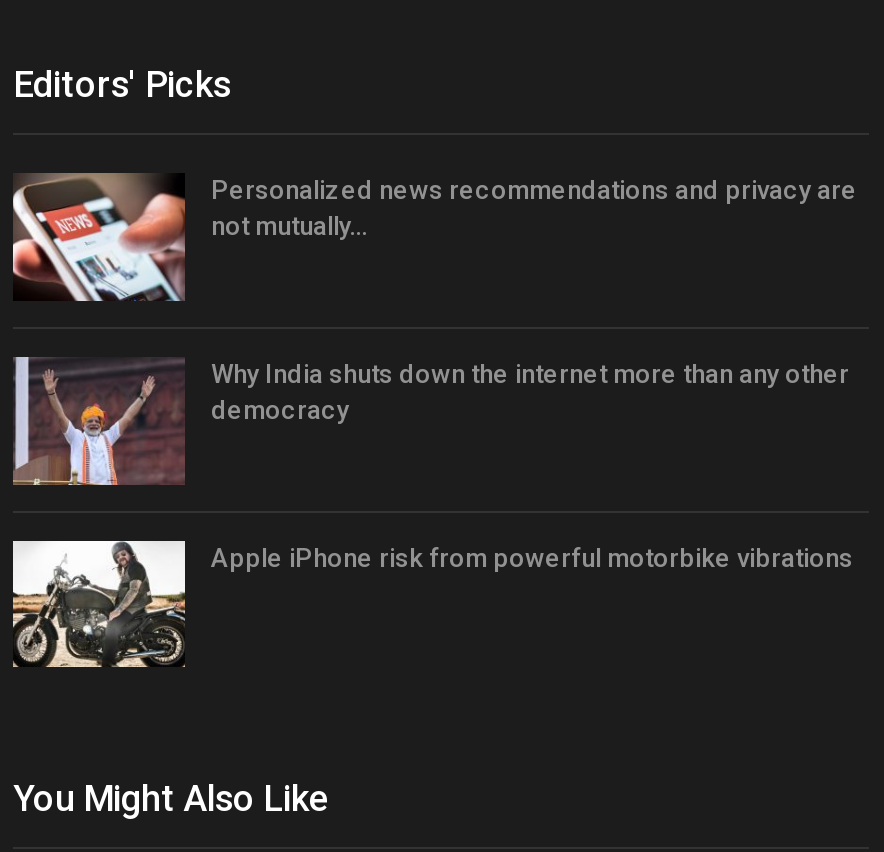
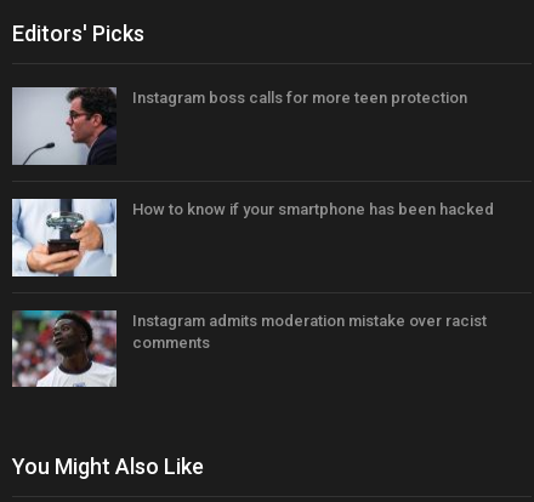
[13,171,857,303] [image] | Personalized news recommendations and privacy are | not mutually… -> [11,86,467,166] [image] | Instagram boss calls for more teen protection
[15,357,849,487] [image] | Why India shuts down the internet more than any other | democracy -> [12,198,494,278] [image] | How to know if your smartphone has been hacked
[11,539,853,669] [image] | Apple iPhone risk from powerful motorbike vibrations -> [12,309,487,388] [image] | Instagram admits moderation mistake over racist | comments

